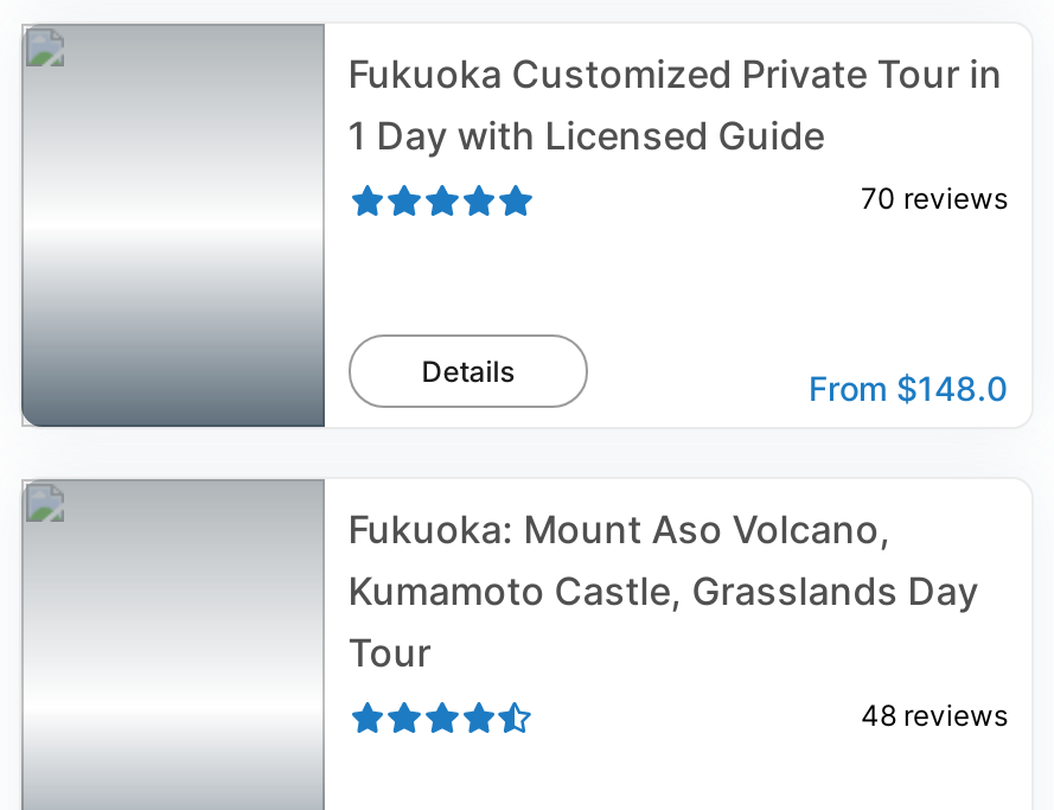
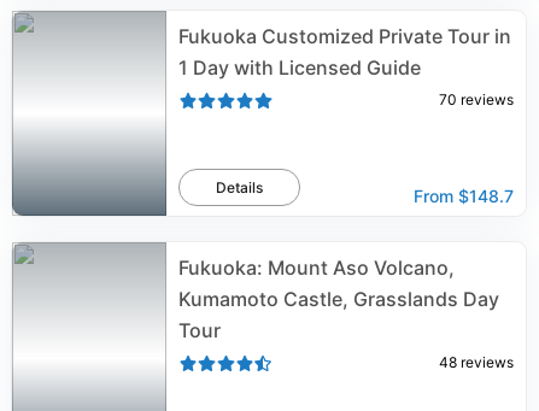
[809,368,1008,408] From $148.0 -> [414,186,514,206] From $148.7

